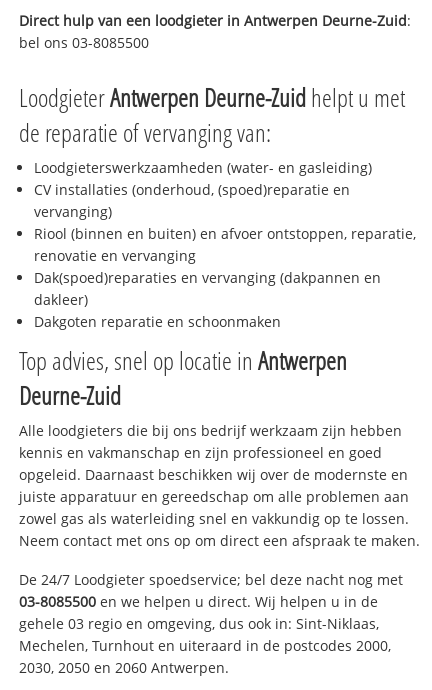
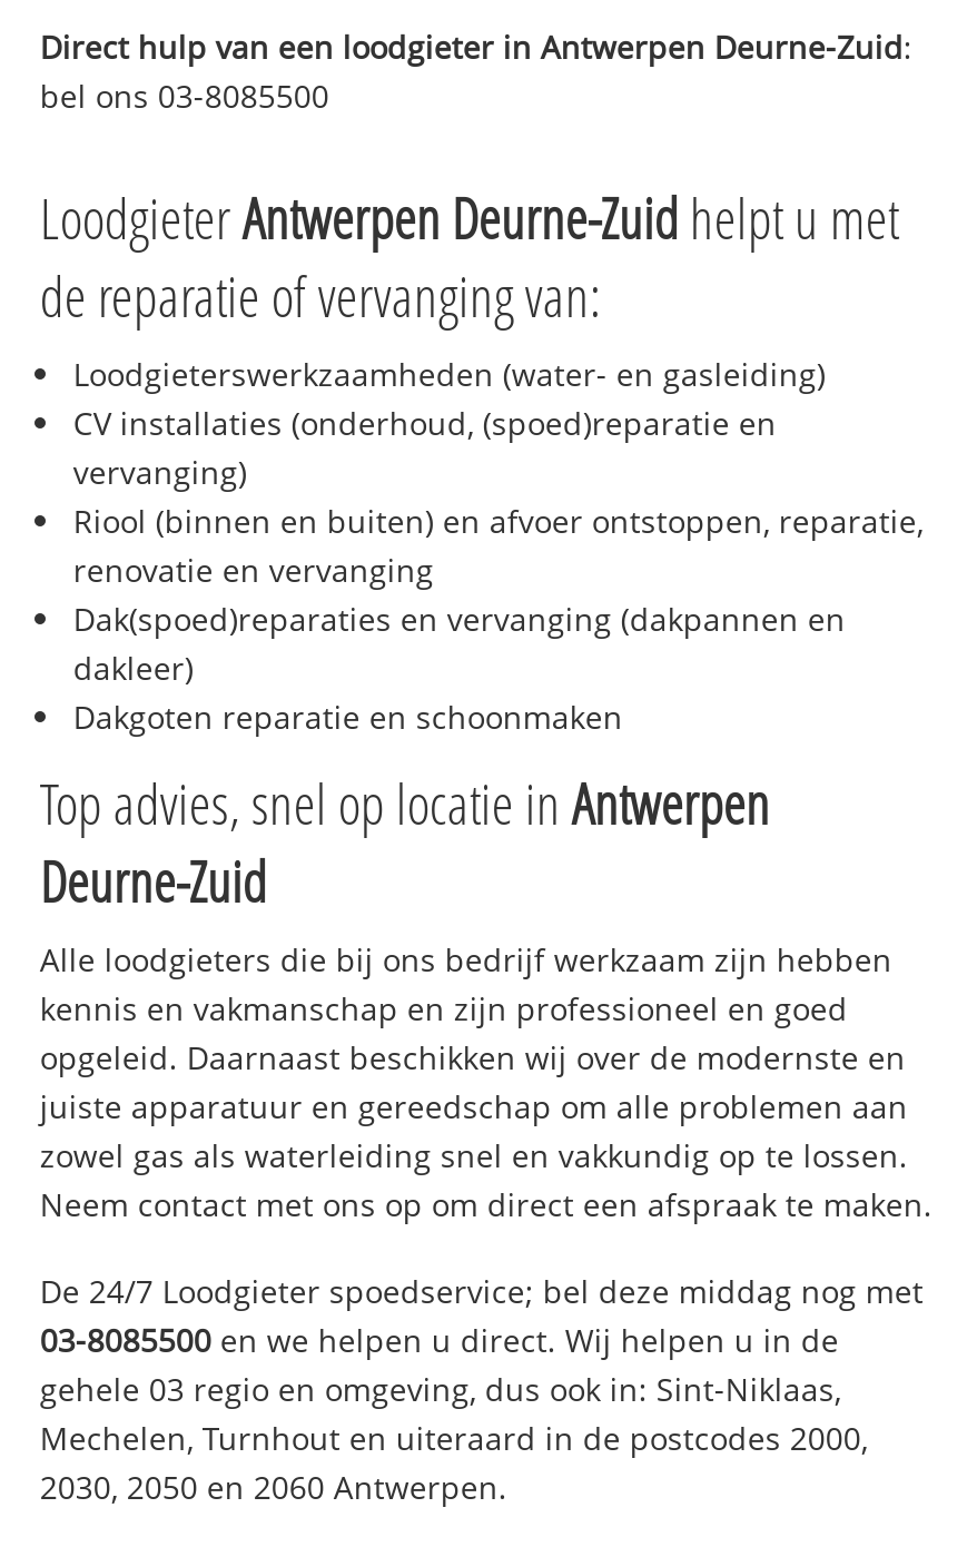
[19,570,403,589] De 24/7 Loodgieter spoedservice; bel deze nacht nog met -> [40,1271,923,1313] De 24/7 Loodgieter spoedservice; bel deze middag nog met

